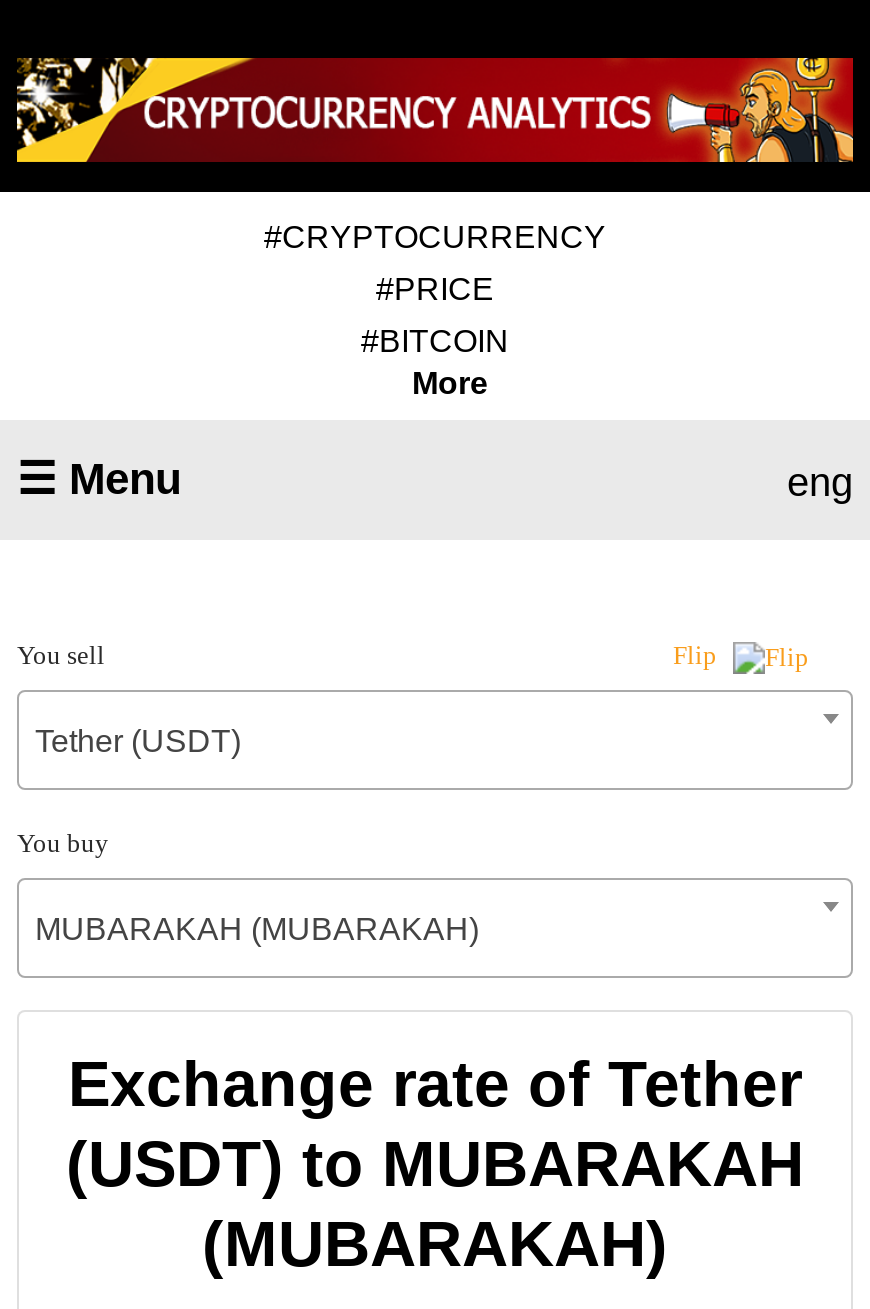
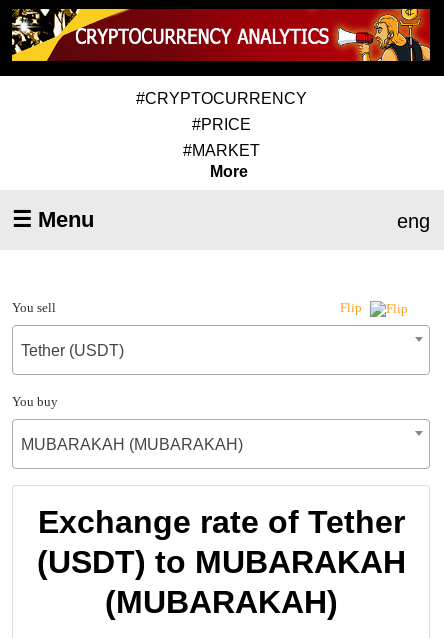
[361,323,509,357] #BITCOIN -> [182,142,259,159] #MARKET

